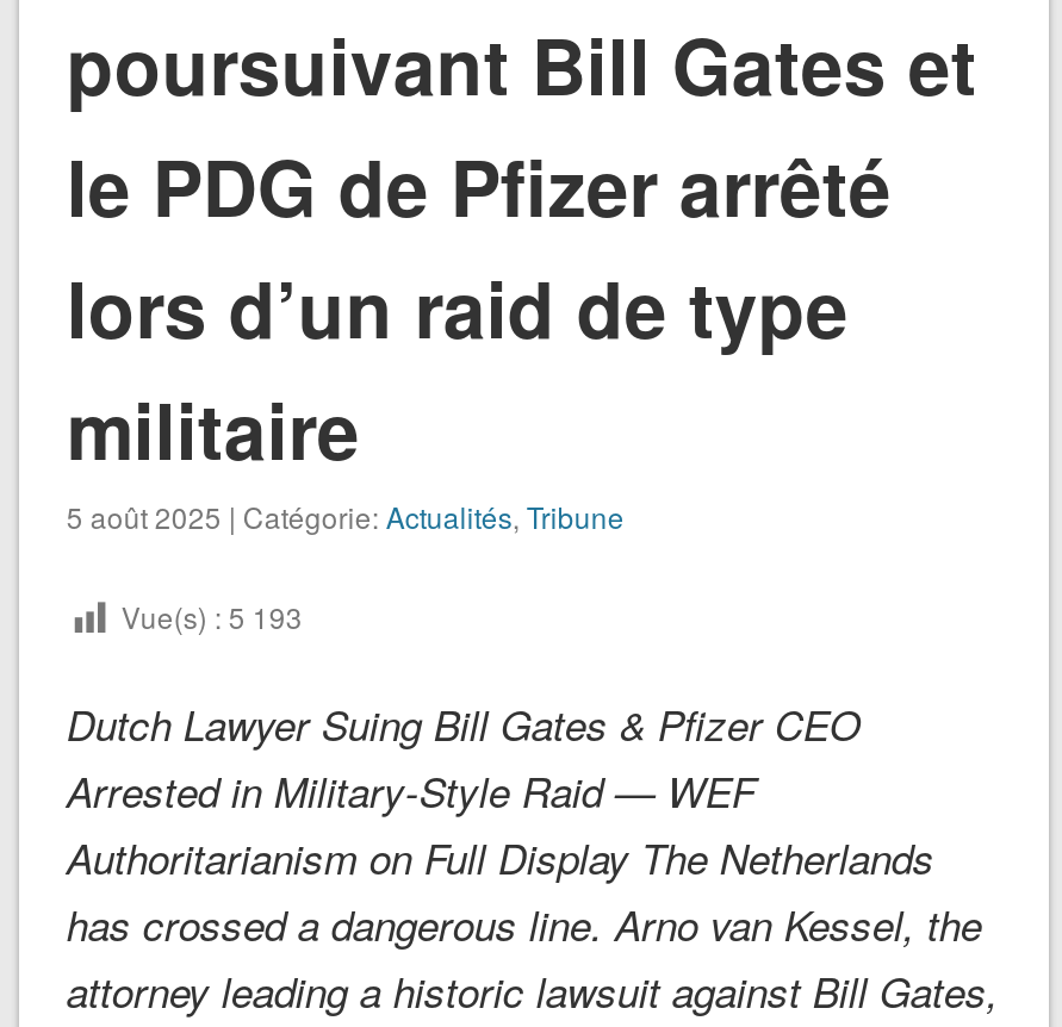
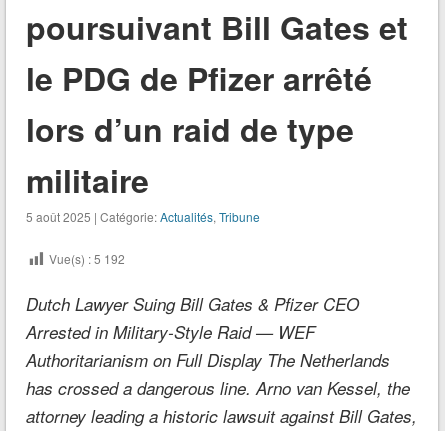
[121,596,303,637] Vue(s) : 5 193 -> [49,250,125,267] Vue(s) : 5 192

